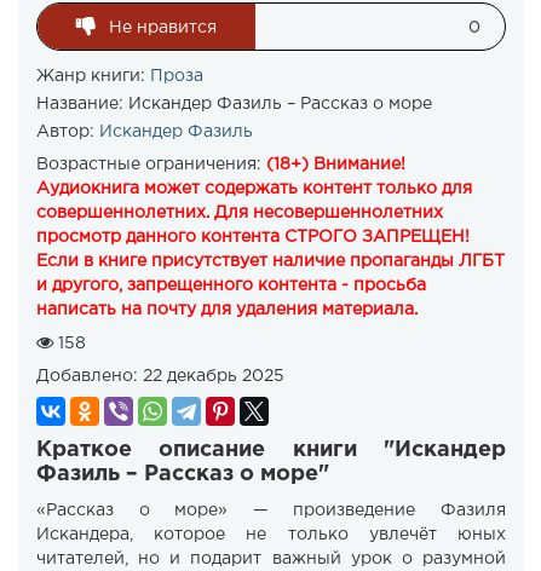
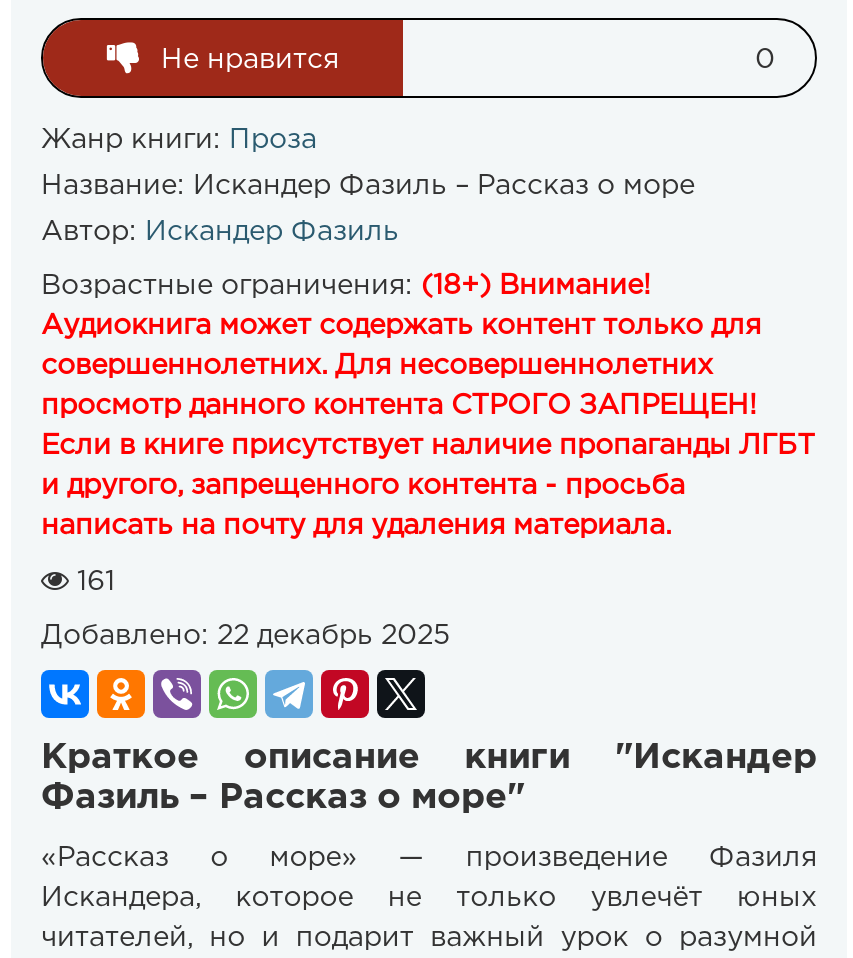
[53,336,86,351] 158 -> [69,570,115,594] 161

